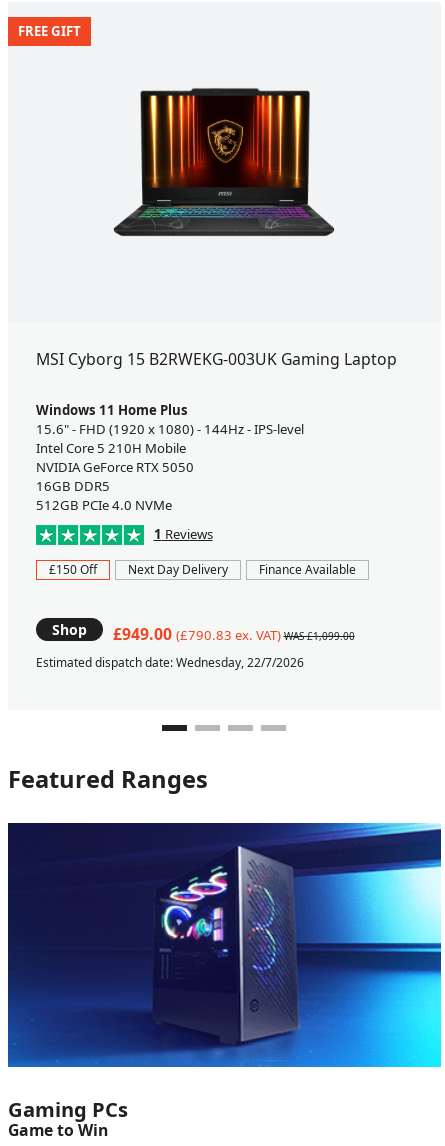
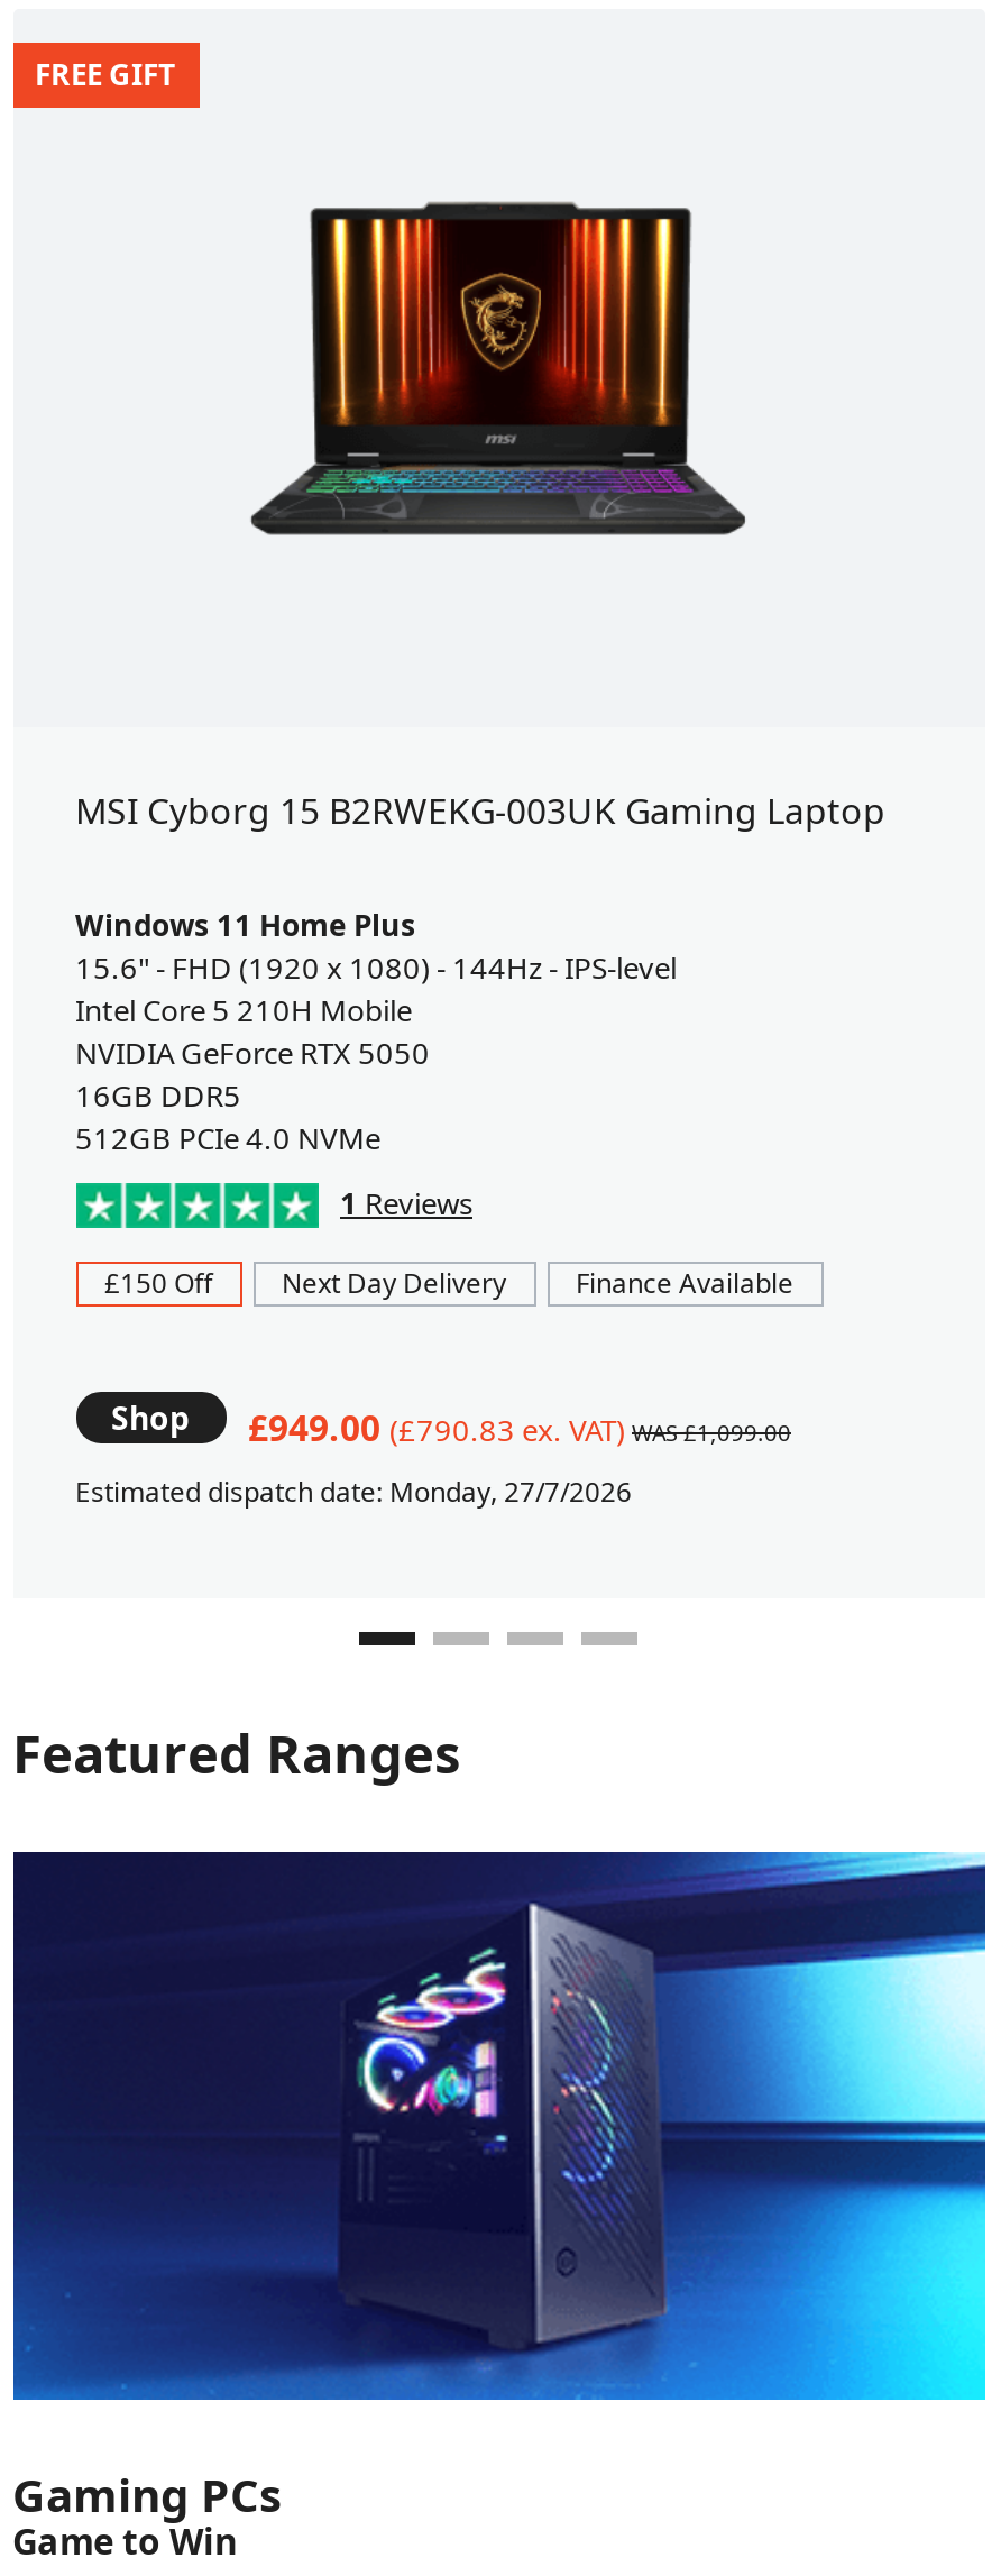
[35,654,303,671] Estimated dispatch date: Wednesday, 22/7/2026 -> [75,1472,632,1511] Estimated dispatch date: Monday, 27/7/2026

